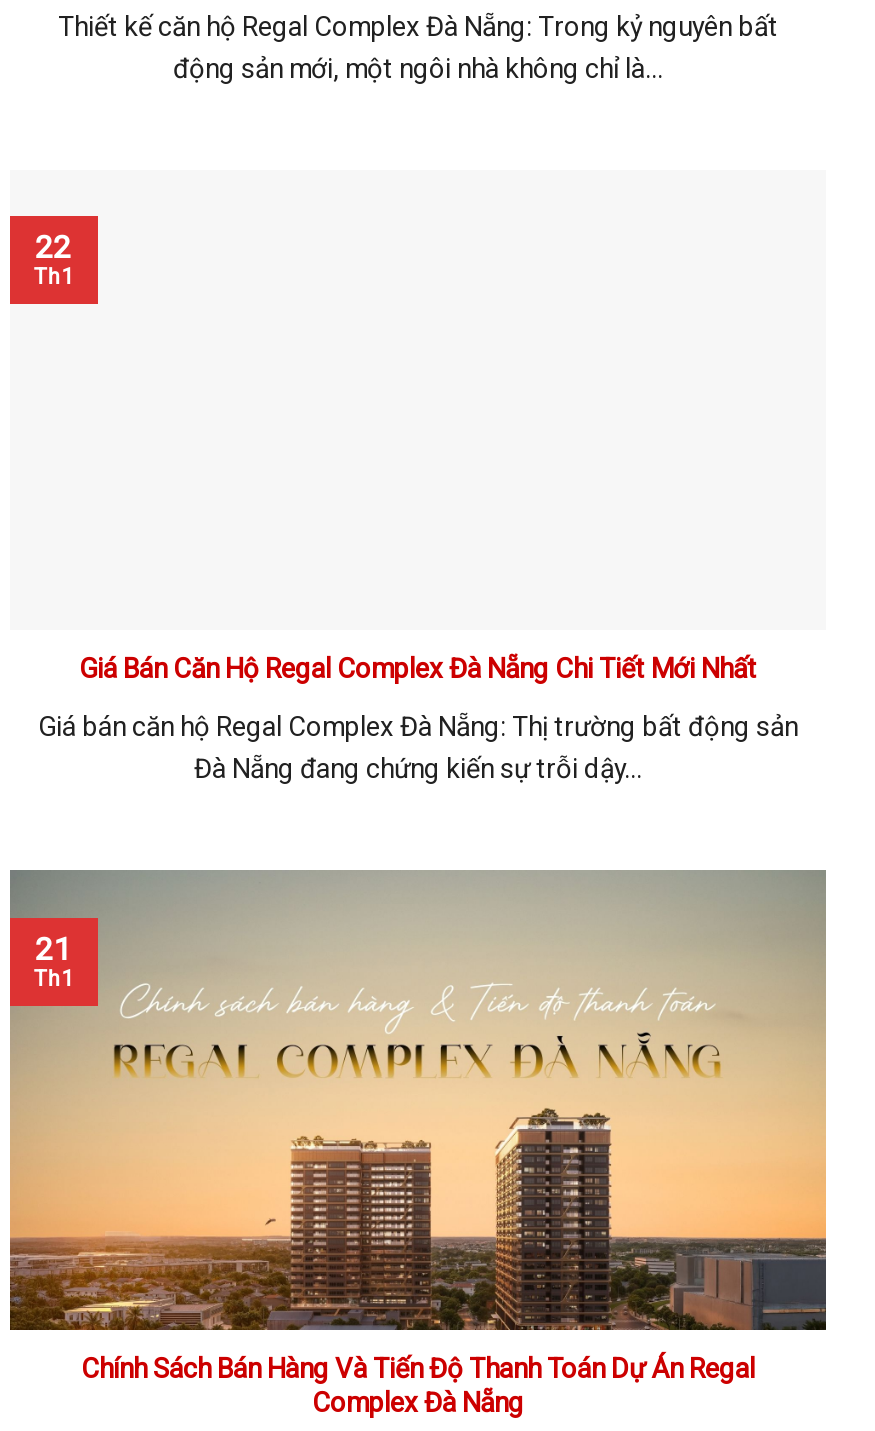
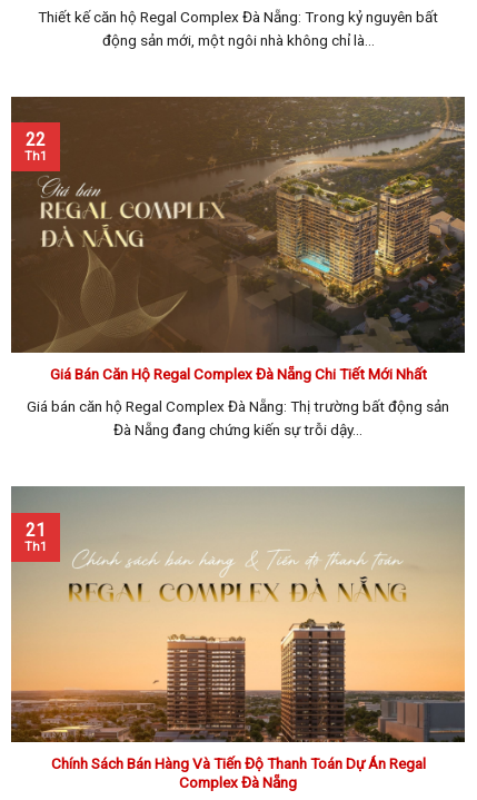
none -> [10,96,466,354] [image]

